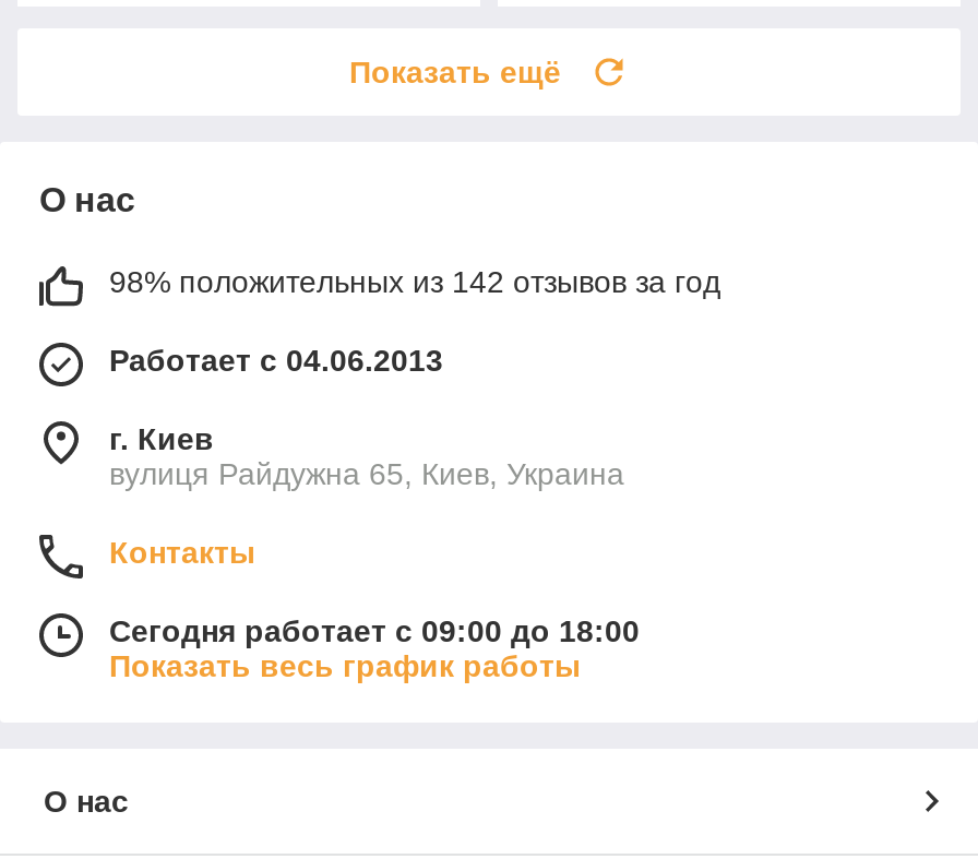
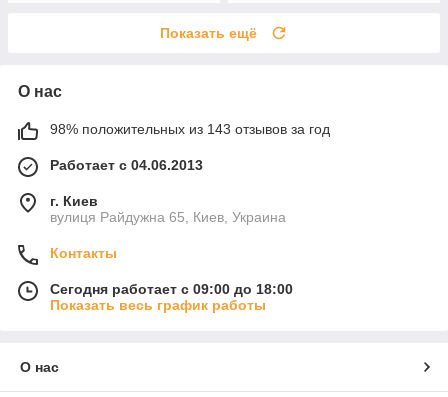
[109,264,720,299] 98% положительных из 142 отзывов за год -> [50,121,330,137] 98% положительных из 143 отзывов за год

